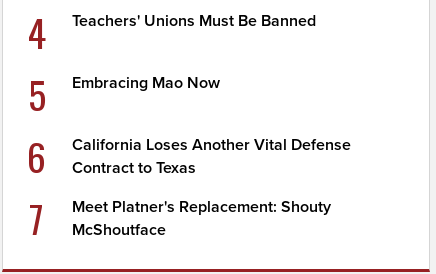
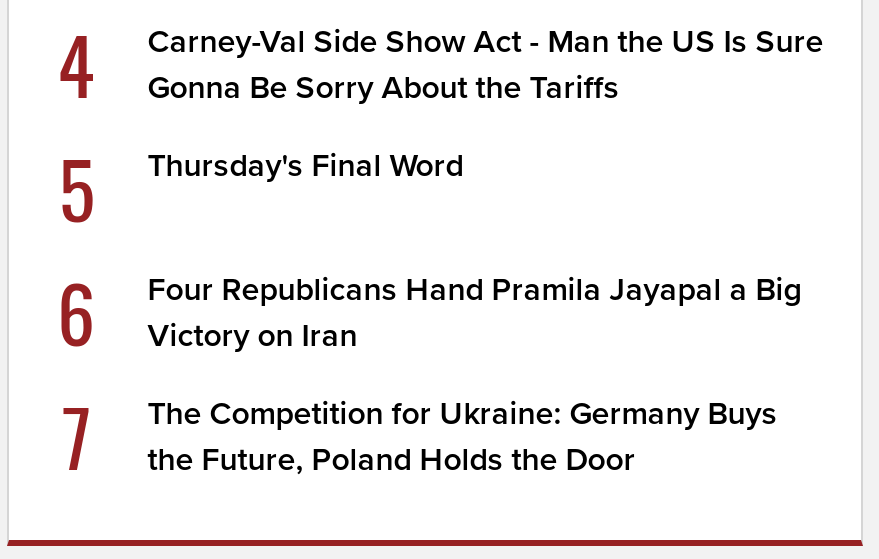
[72,11,316,31] Teachers' Unions Must Be Banned -> [147,22,823,108] Carney-Val Side Show Act - Man the US Is Sure | Gonna Be Sorry About the Tariffs
[72,73,220,93] Embracing Mao Now -> [147,146,463,186] Thursday's Final Word
[72,135,351,178] California Loses Another Vital Defense | Contract to Texas -> [147,270,801,356] Four Republicans Hand Pramila Jayapal a Big | Victory on Iran
[72,197,331,240] Meet Platner's Replacement: Shouty | McShoutface -> [147,394,777,480] The Competition for Ukraine: Germany Buys | the Future, Poland Holds the Door

